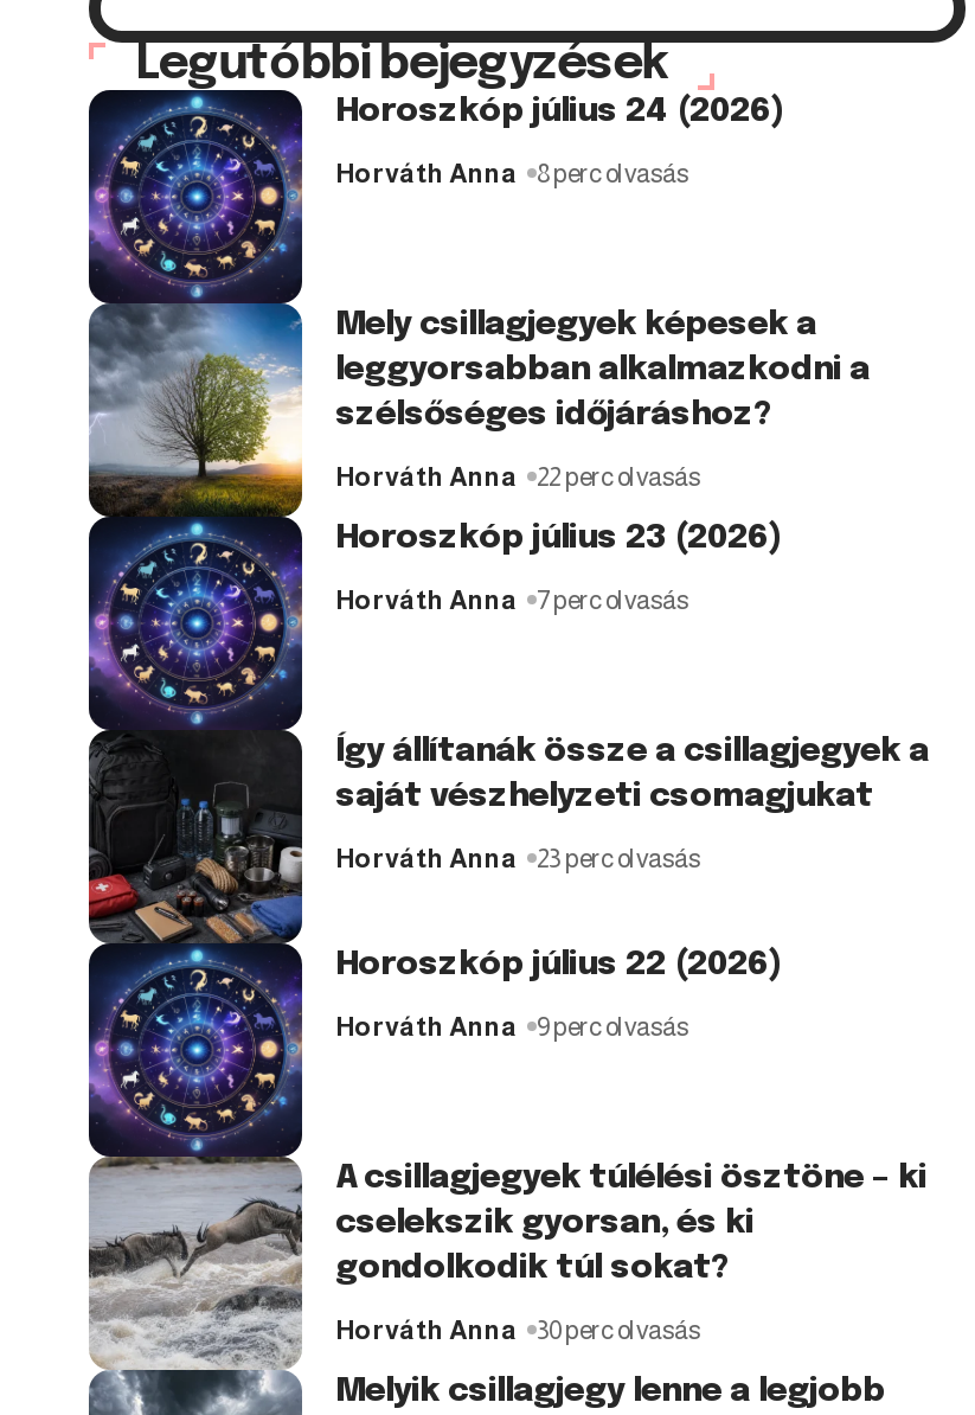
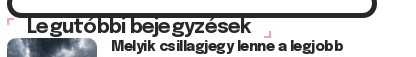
[86,90,785,1372] [image] | Horoszkóp július 24 (2026) | Horváth Anna | 8 perc olvasás -> none
[335,308,870,614] Mely csillagjegyek képesek a | leggyorsabban alkalmazkodni a | szélsőséges időjáráshoz? | Horváth Anna | 22 perc olvasás | Horoszkóp július 23 (2026) | Horváth Anna | 7 perc olvasás -> none
[335,735,929,1040] Így állítanák össze a csillagjegyek a | saját vészhelyzeti csomagjukat | Horváth Anna | 23 perc olvasás | Horoszkóp július 22 (2026) | Horváth Anna | 9 perc olvasás -> none
[335,1161,926,1344] A csillagjegyek túlélési ösztöne – ki | cselekszik gyorsan, és ki | gondolkodik túl sokat? | Horváth Anna | 30 perc olvasás -> none

